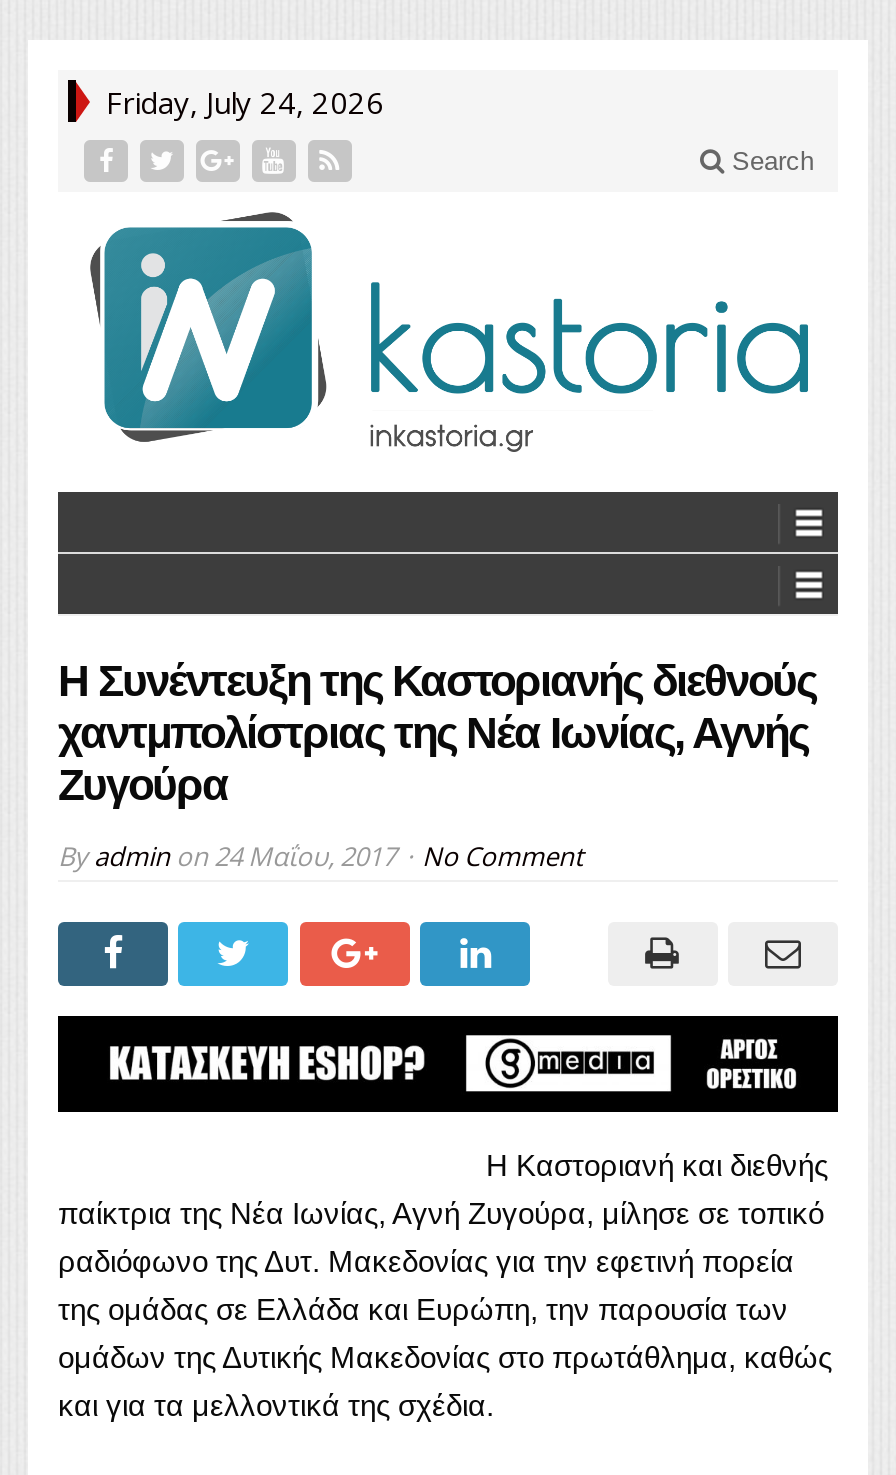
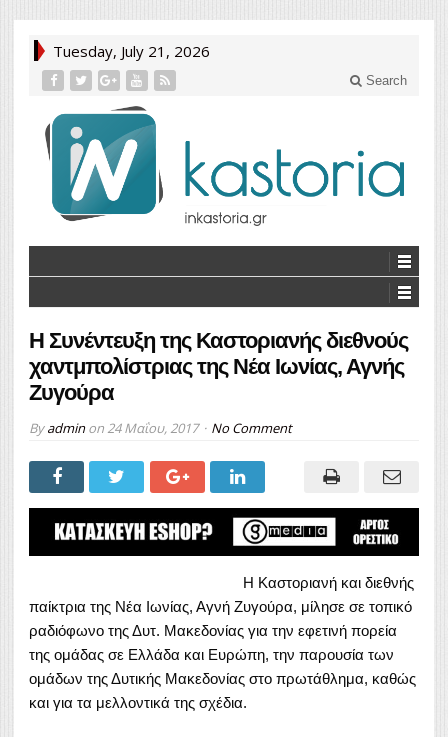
[106,82,384,122] Friday, July 24, 2026 -> [53,41,210,61] Tuesday, July 21, 2026

